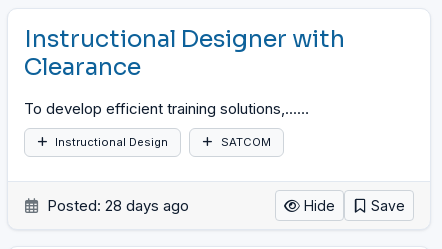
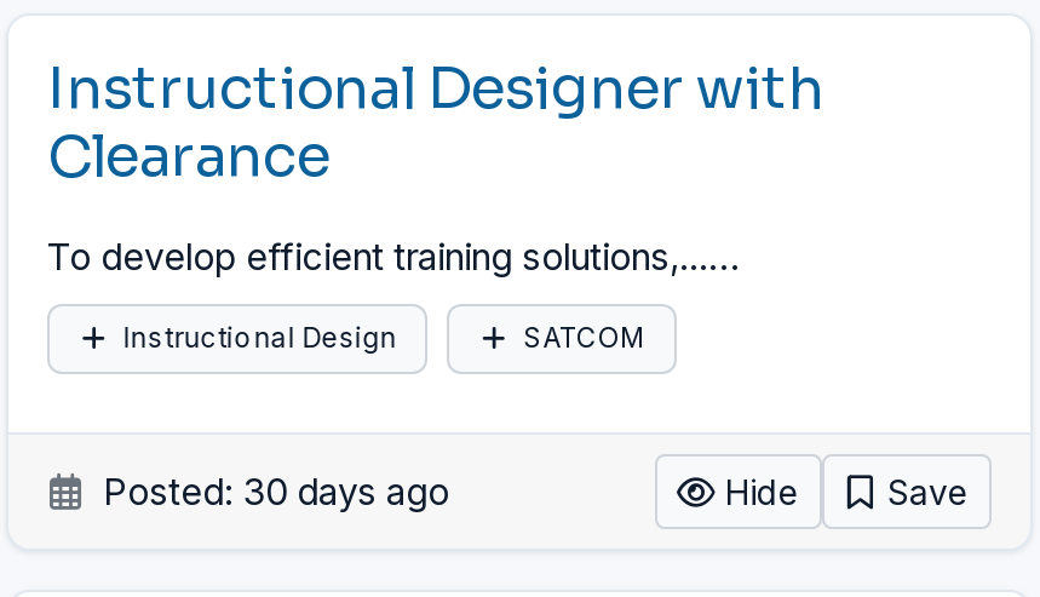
[43,196,189,215] Posted: 28 days ago -> [93,469,449,515] Posted: 30 days ago

